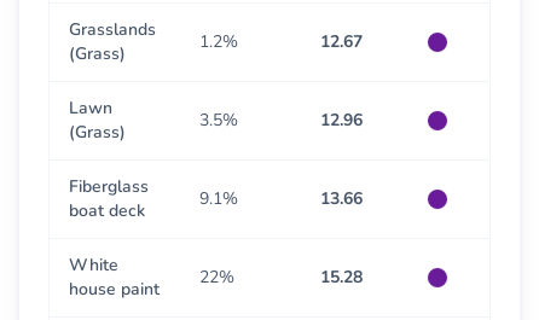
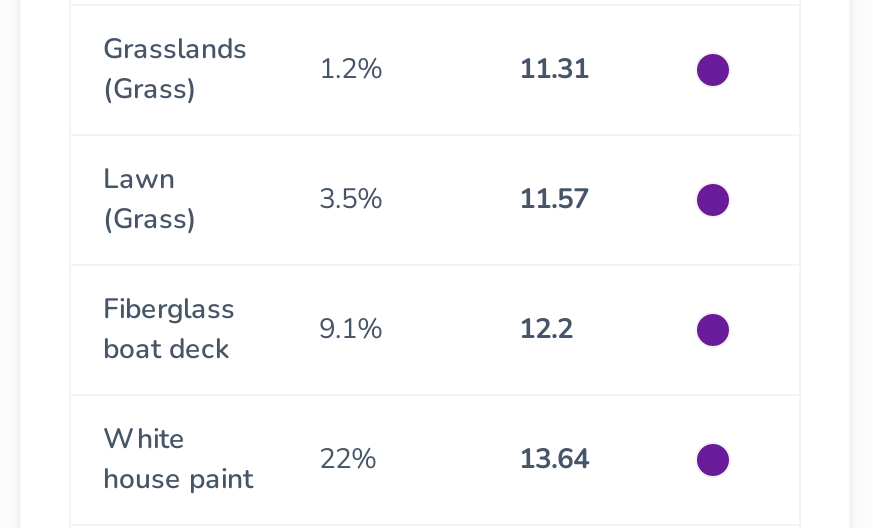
[320,30,363,53] 12.67 -> [519,49,589,87] 11.31
[320,108,363,131] 12.96 -> [519,179,589,217] 11.57
[320,187,363,210] 13.66 -> [519,309,573,347] 12.2
[320,265,363,288] 15.28 -> [519,439,589,477] 13.64

